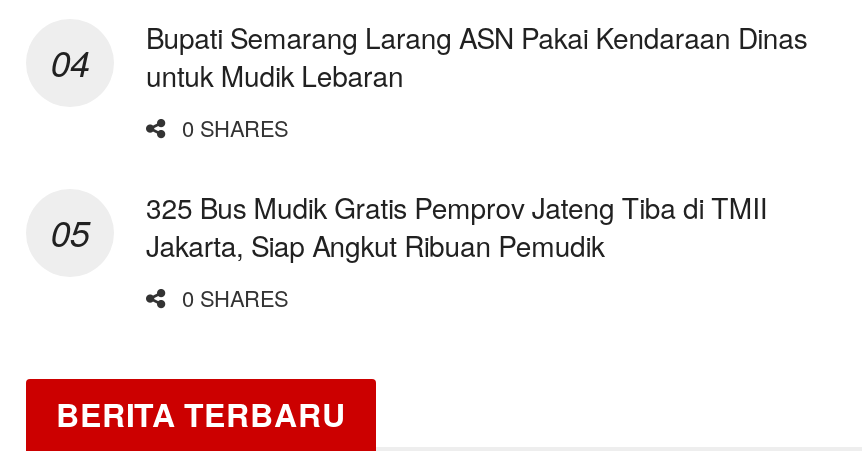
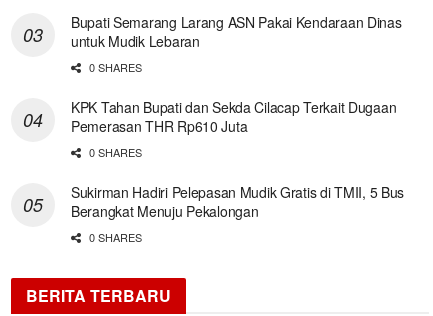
[146,186,767,264] 325 Bus Mudik Gratis Pemprov Jateng Tiba di TMII | Jakarta, Siap Angkut Ribuan Pemudik -> [71,96,404,220] KPK Tahan Bupati dan Sekda Cilacap Terkait Dugaan | Pemerasan THR Rp610 Juta | 0 SHARES | Sukirman Hadiri Pelepasan Mudik Gratis di TMII, 5 Bus | Berangkat Menuju Pekalongan

